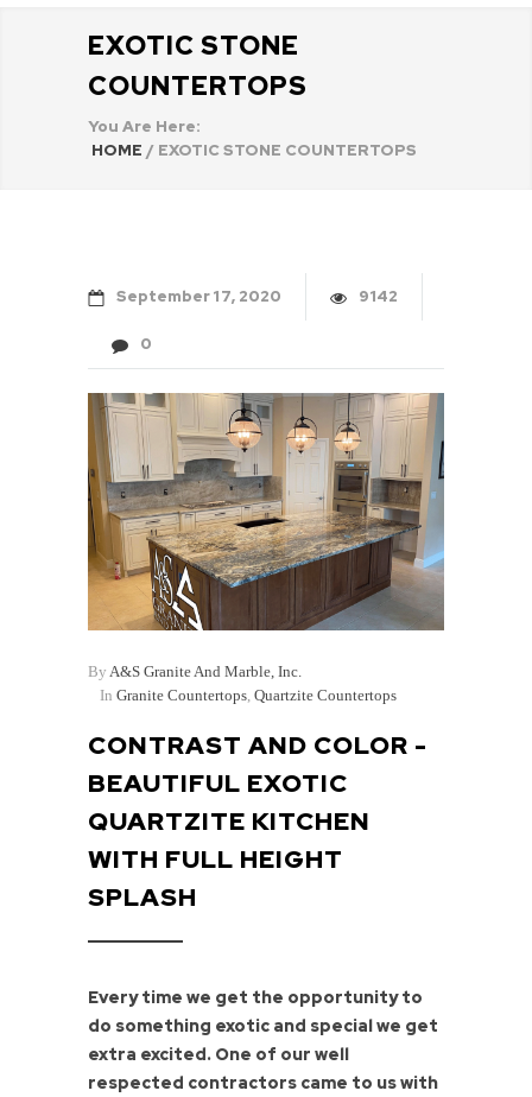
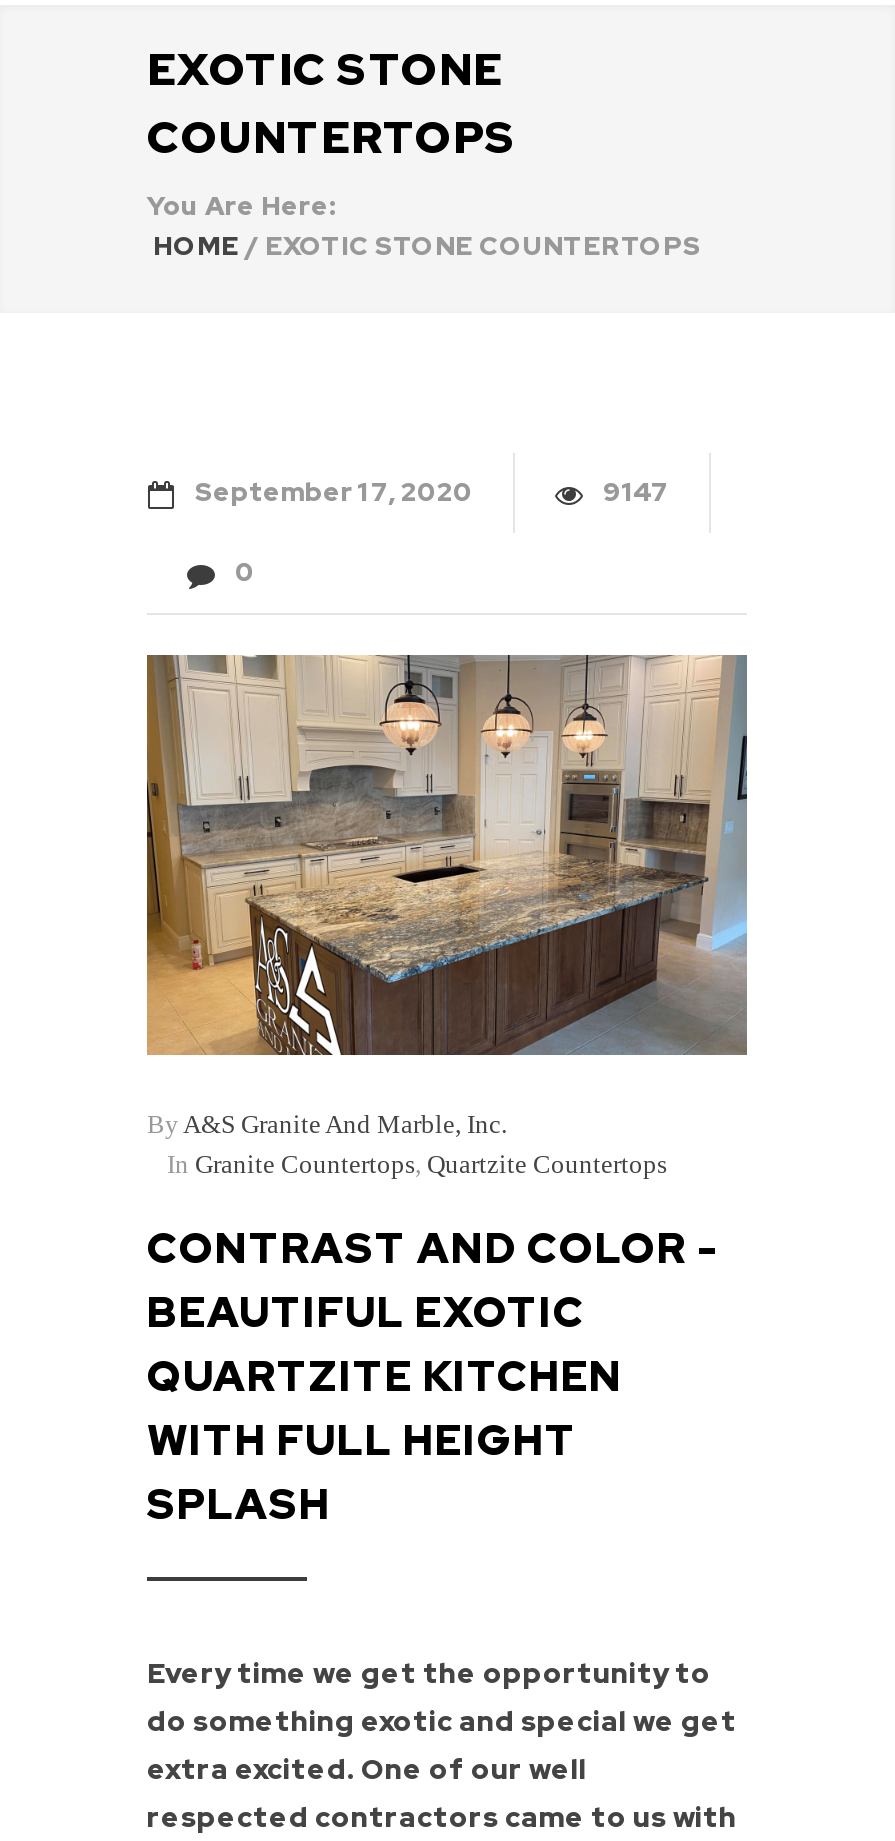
[359,286,398,307] 9142 -> [603,476,669,510] 9147

